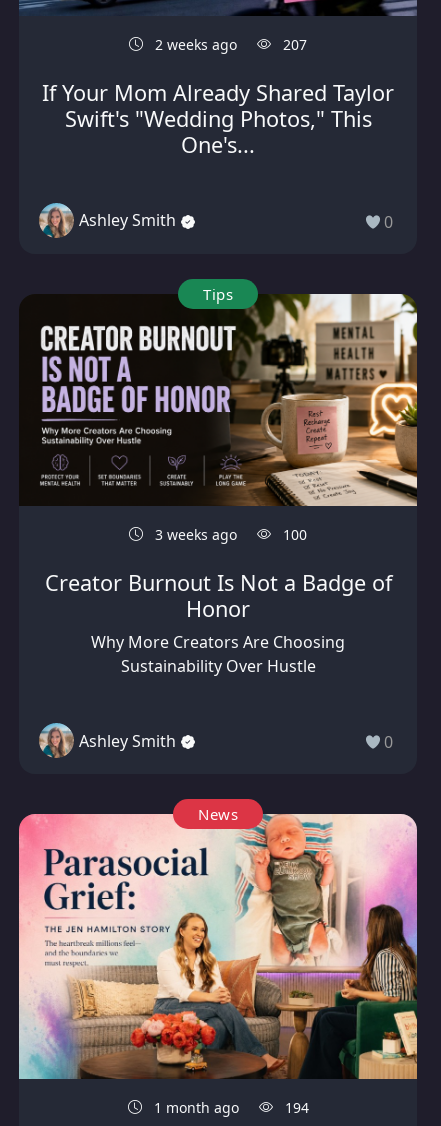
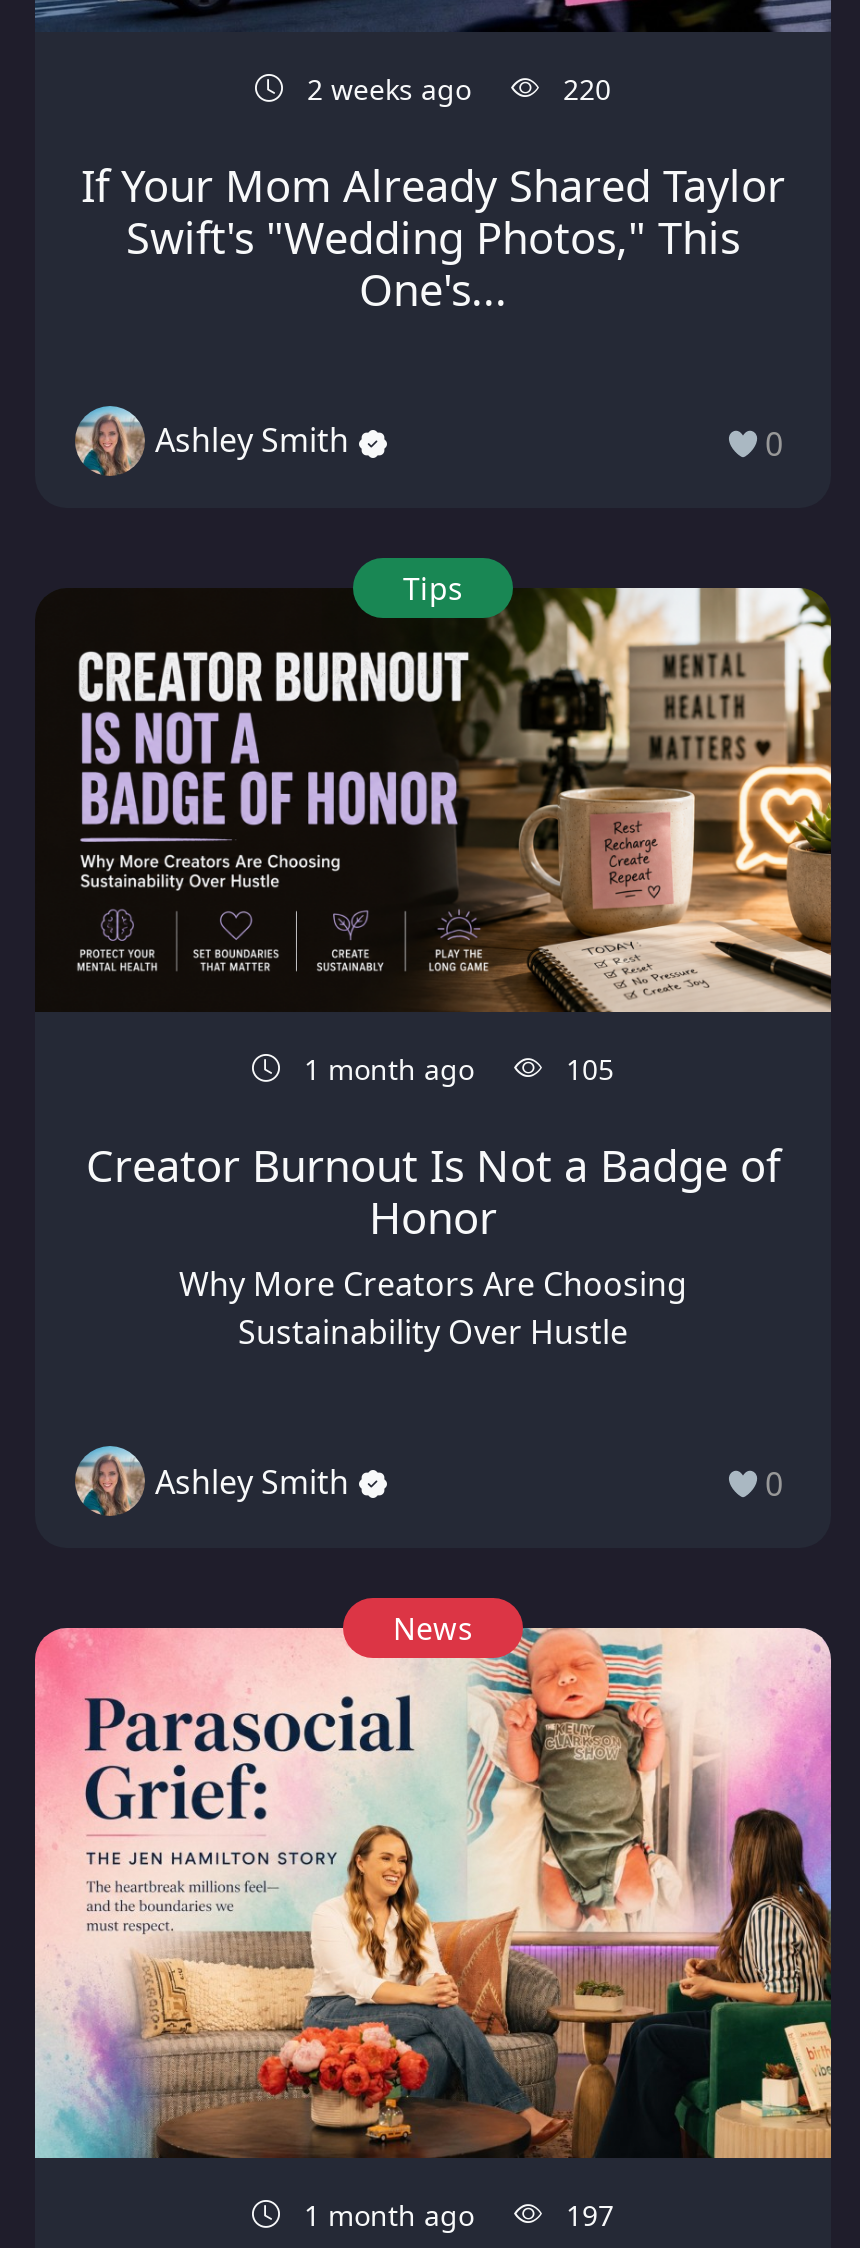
[279,35,307,54] 207 -> [555,69,611,107] 220
[151,525,237,544] 3 weeks ago -> [296,1050,474,1088] 1 month ago
[279,525,307,544] 100 -> [558,1050,614,1088] 105
[280,1098,308,1117] 194 -> [558,2196,614,2234] 197

